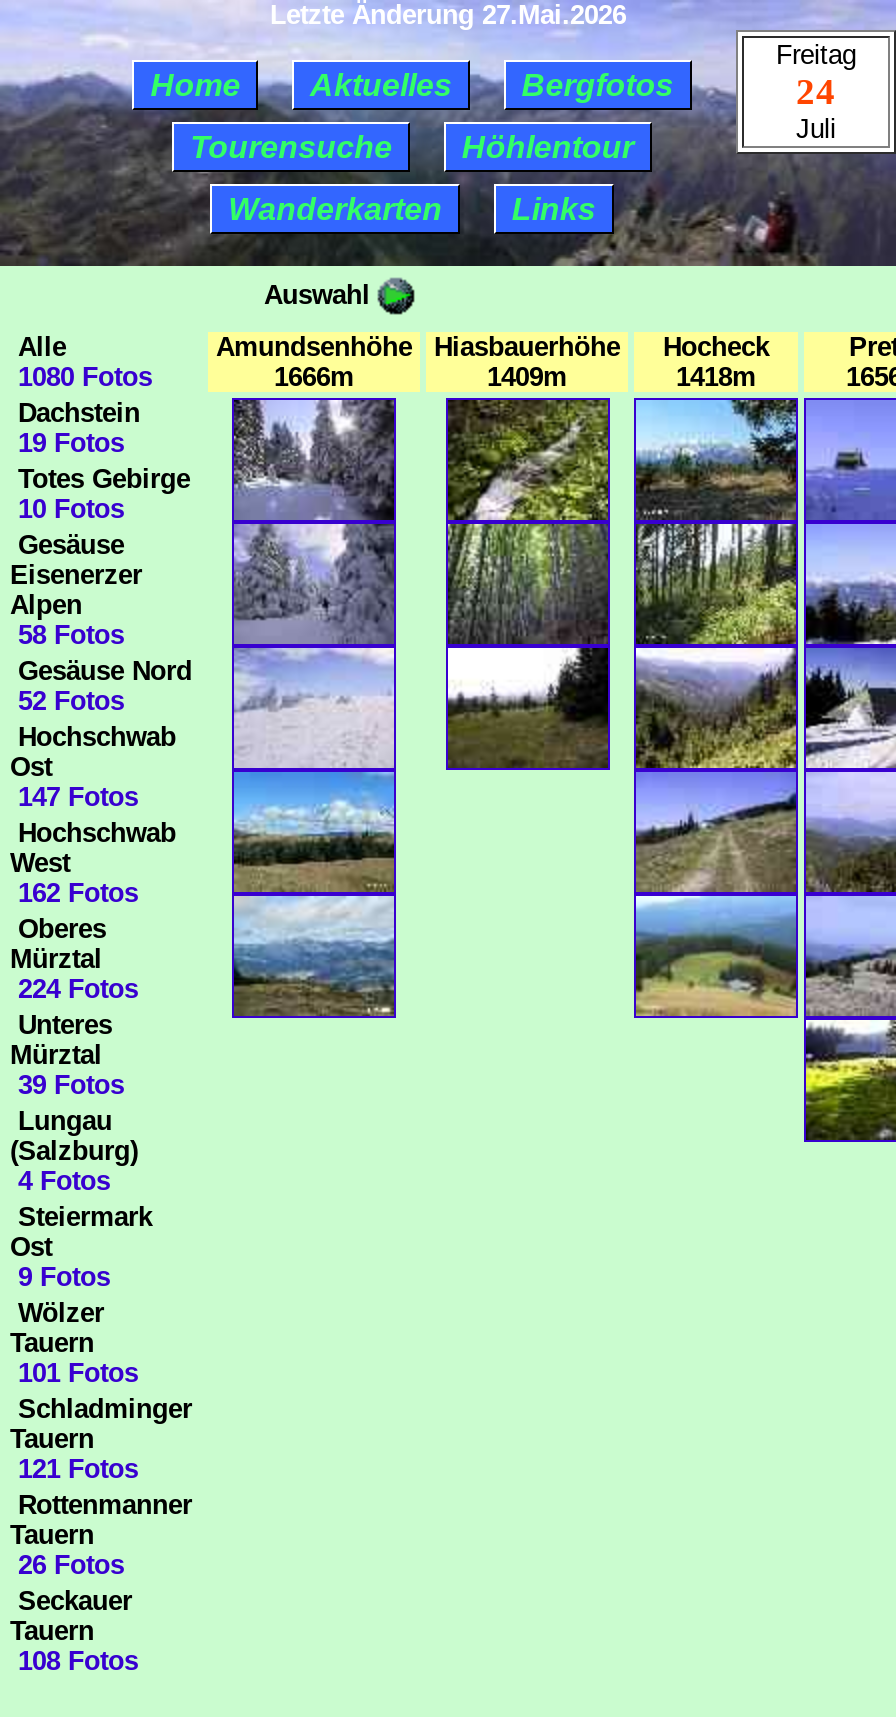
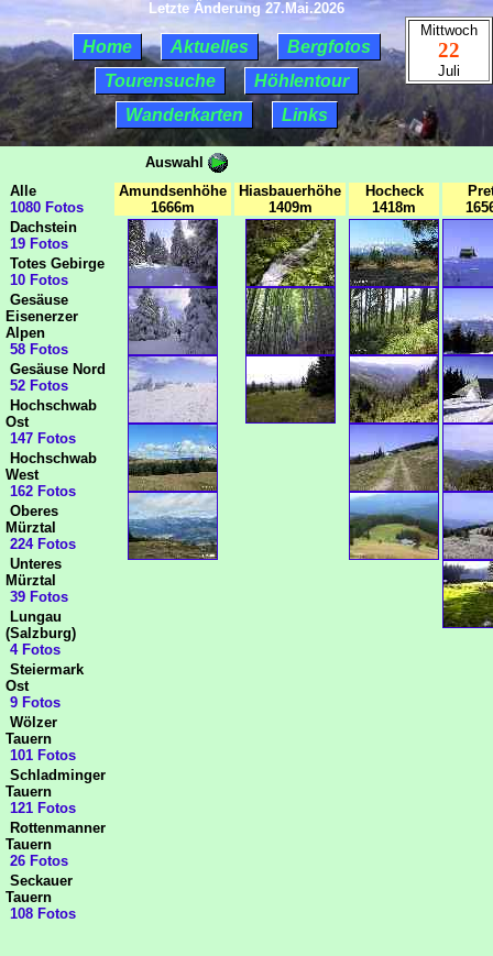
[776,40,856,112] Freitag | 24 -> [420,22,478,62] Mittwoch | 22

